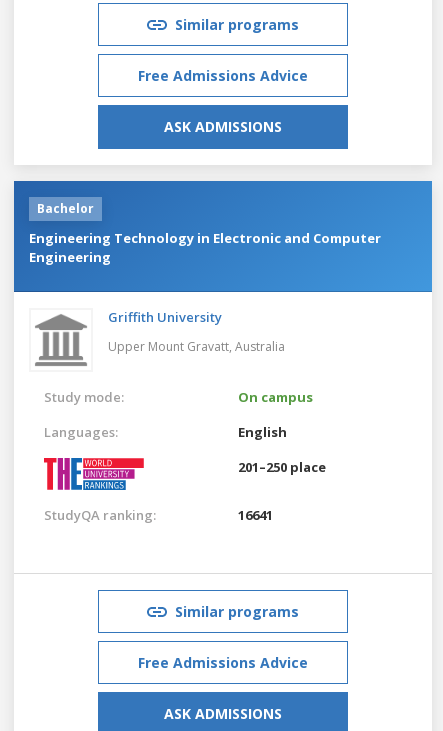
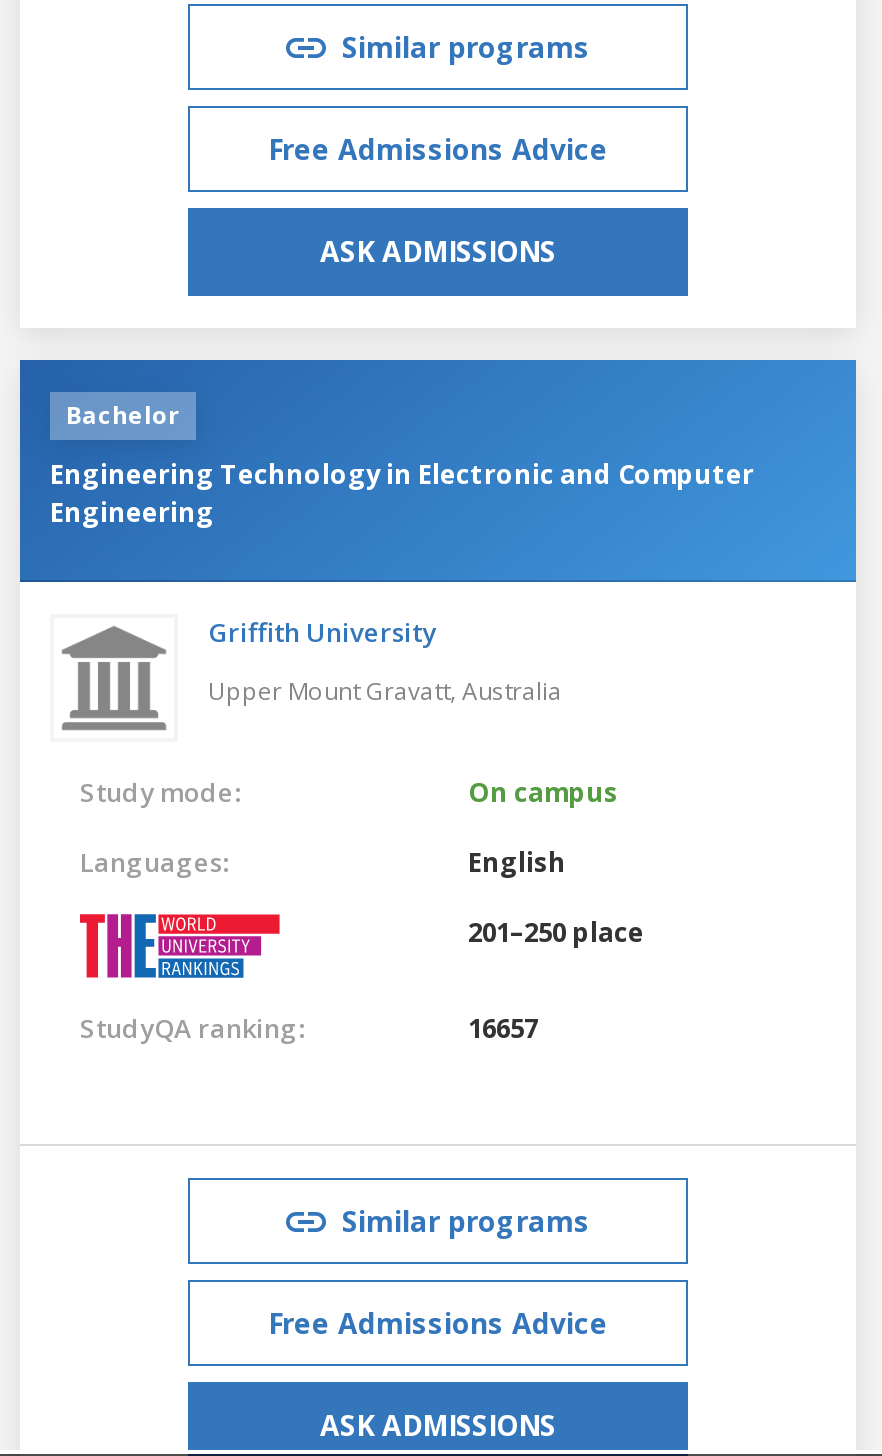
[238,506,273,524] 16641 -> [468,1010,538,1046] 16657

